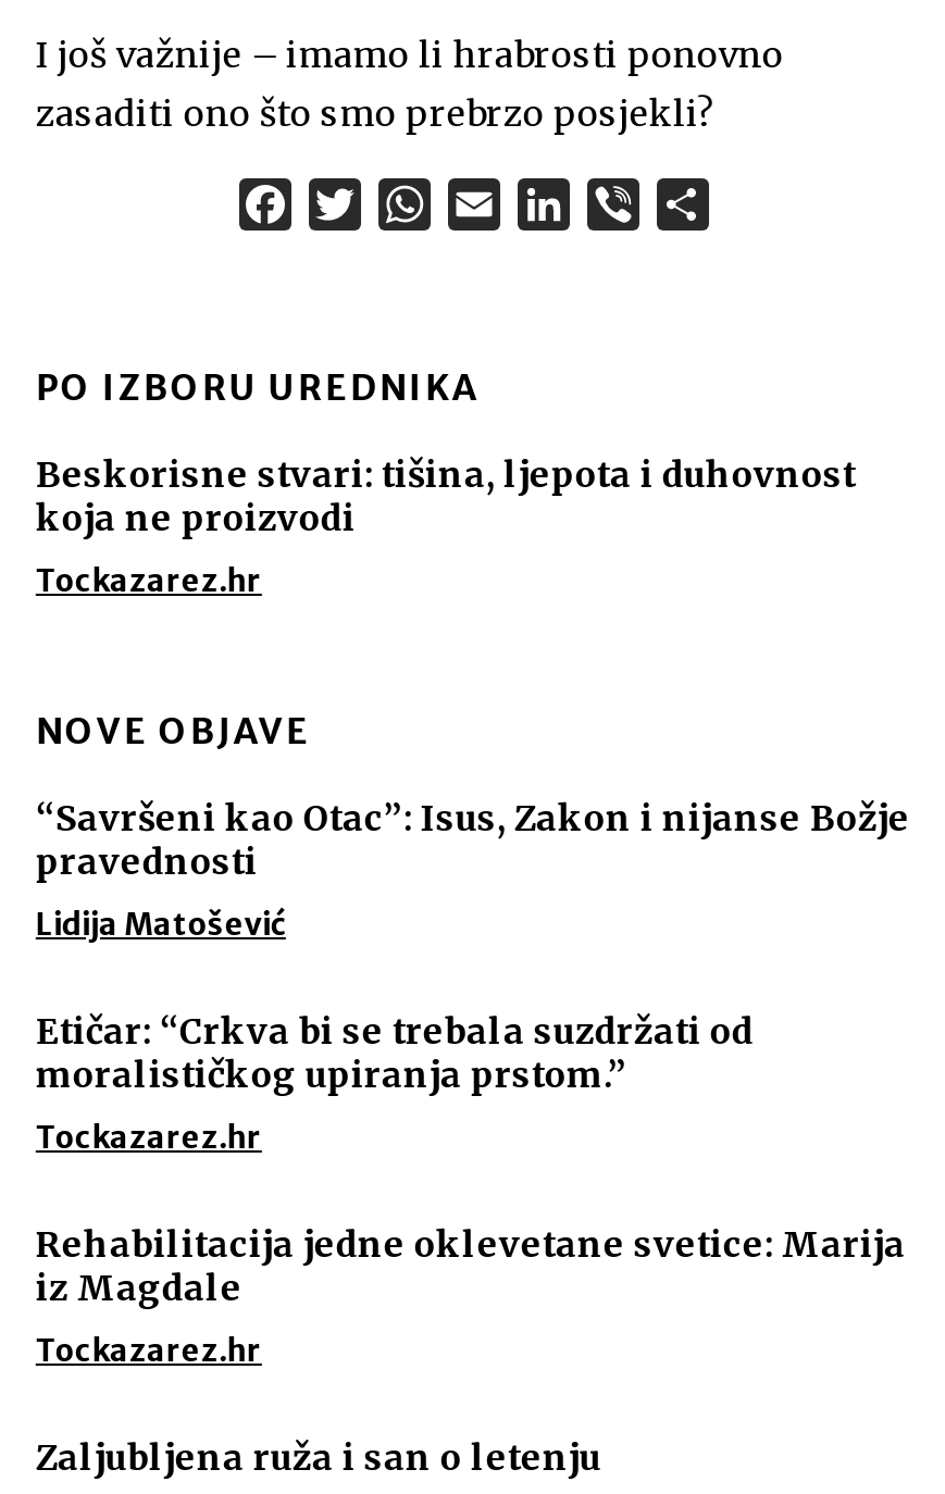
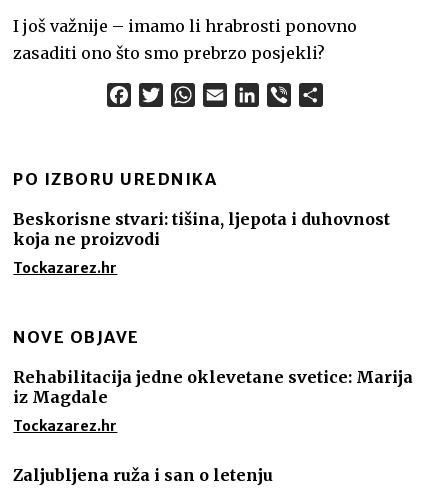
[36,796,910,1157] “Savršeni kao Otac”: Isus, Zakon i nijanse Božje | pravednosti | Lidija Matošević | Etičar: “Crkva bi se trebala suzdržati od | moralističkog upiranja prstom.” | Tockazarez.hr -> none

